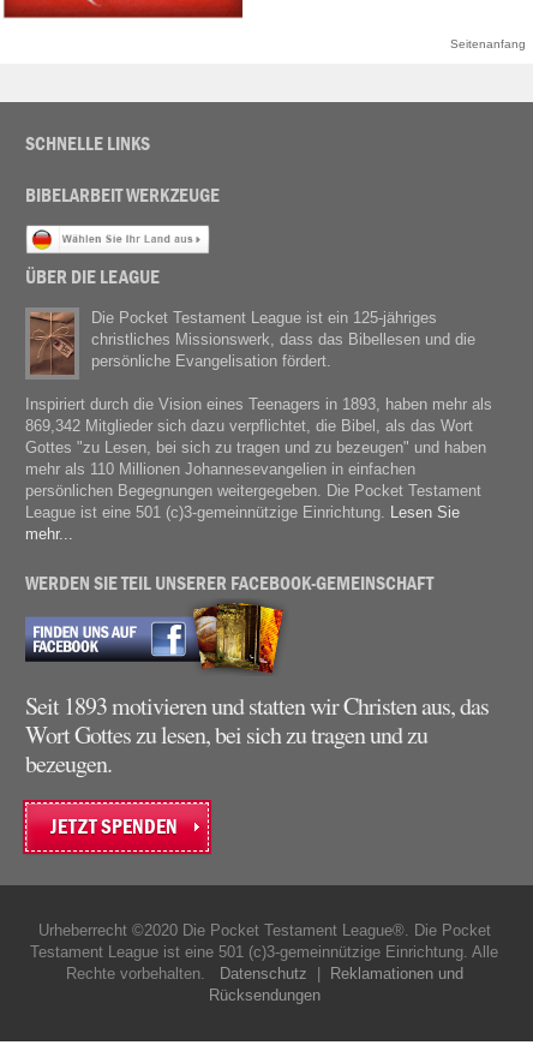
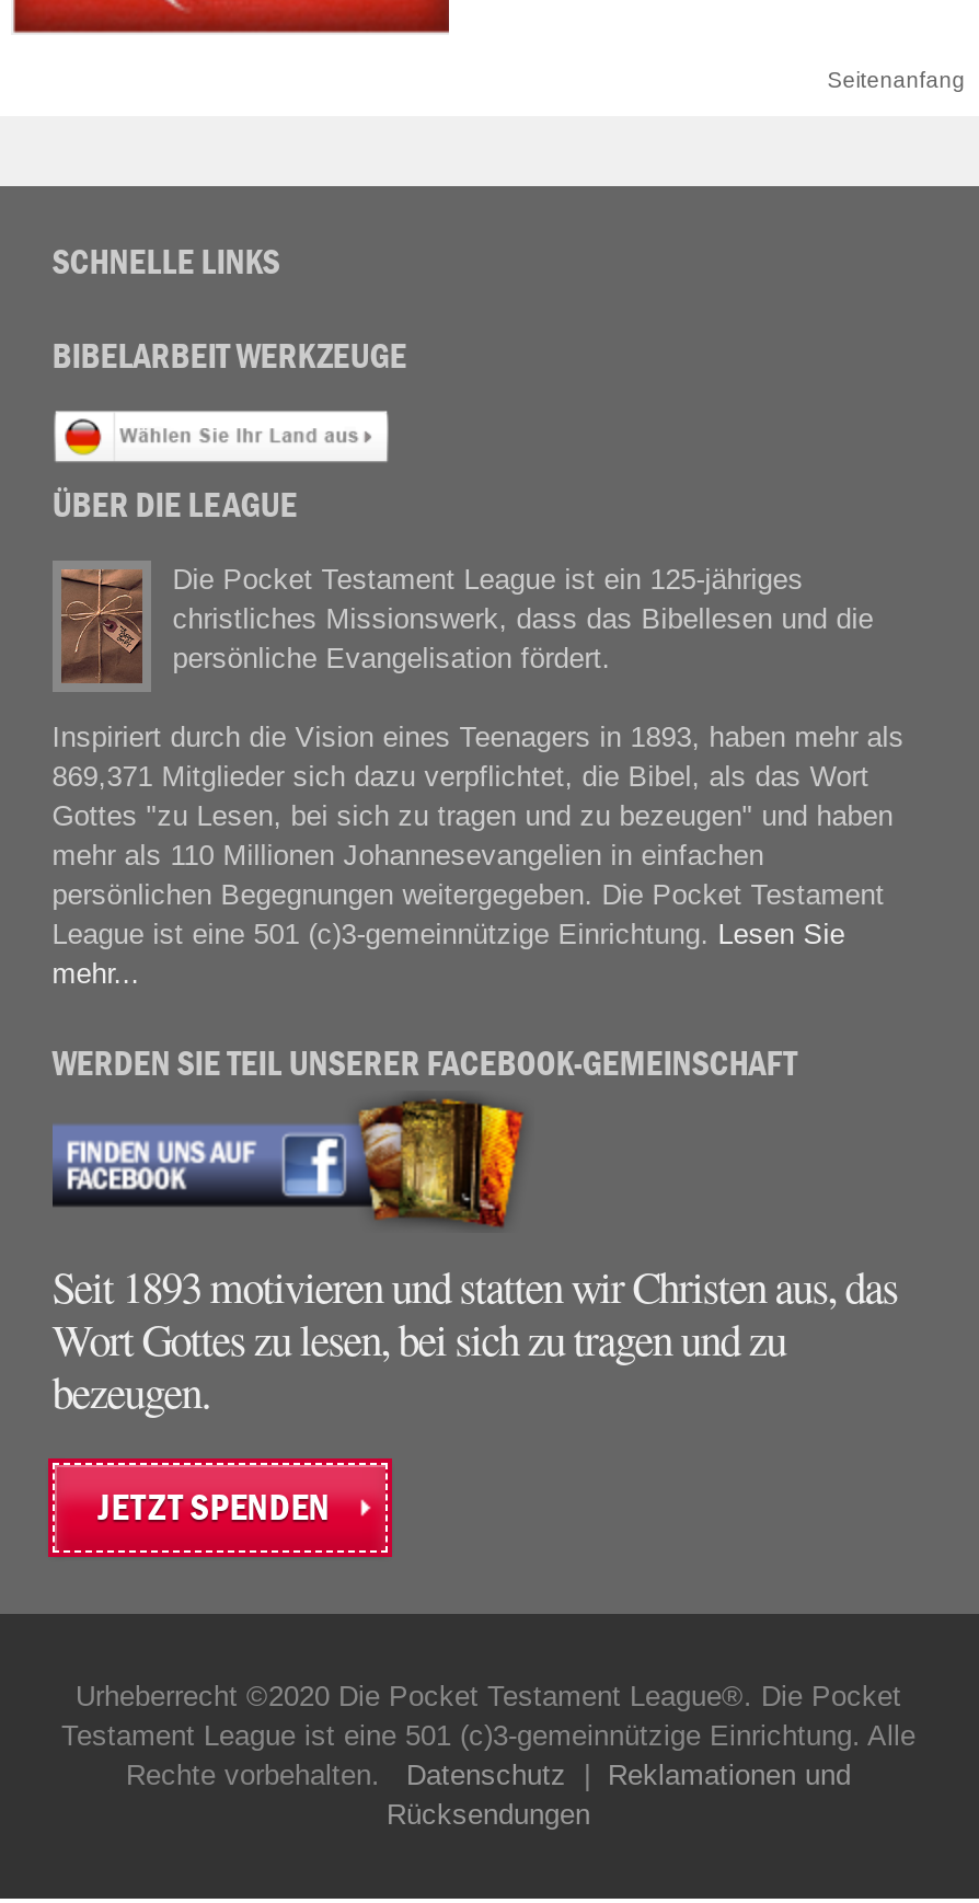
[25,417,473,435] 869,342 Mitglieder sich dazu verpflichtet, die Bibel, als das Wort -> [52,759,869,792] 869,371 Mitglieder sich dazu verpflichtet, die Bibel, als das Wort

